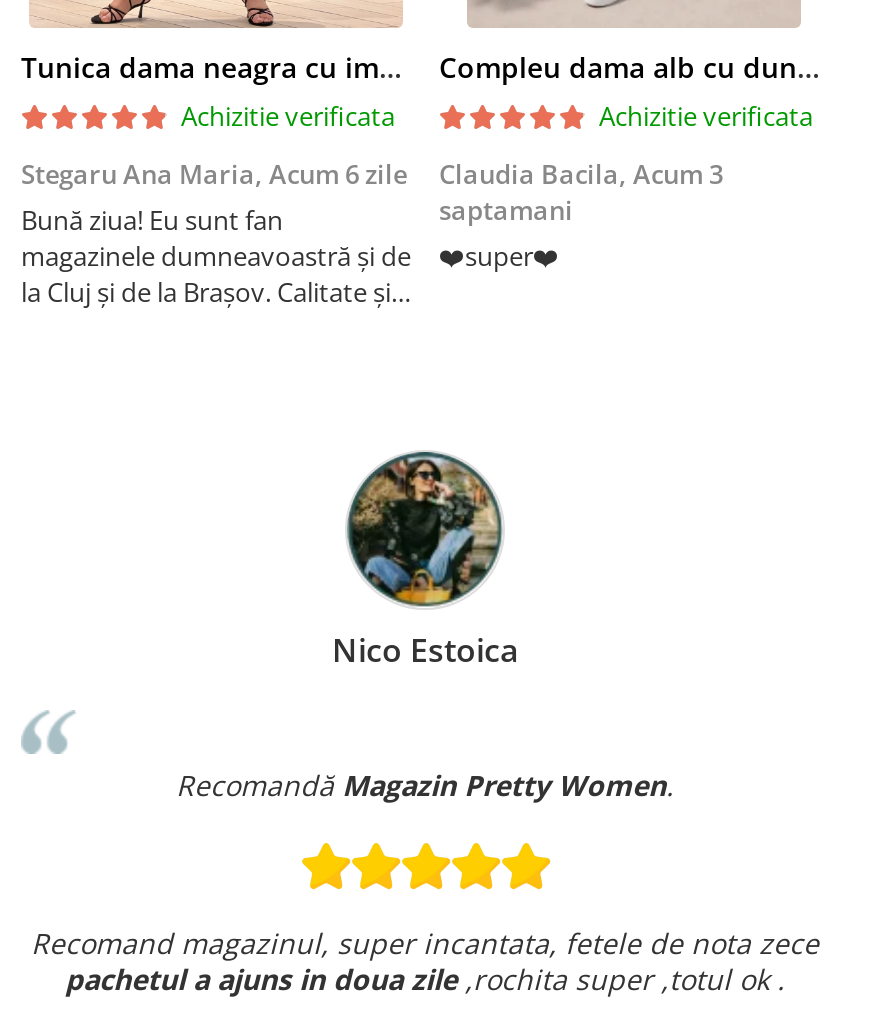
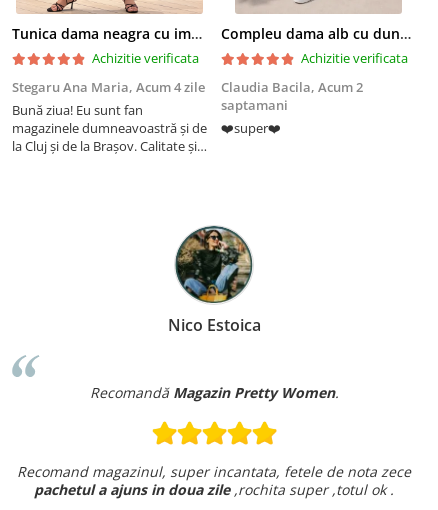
[21,156,407,192] Stegaru Ana Maria, Acum 6 zile -> [12,78,205,96] Stegaru Ana Maria, Acum 4 zile
[439,156,723,192] Claudia Bacila, Acum 3 -> [221,78,363,96] Claudia Bacila, Acum 2

